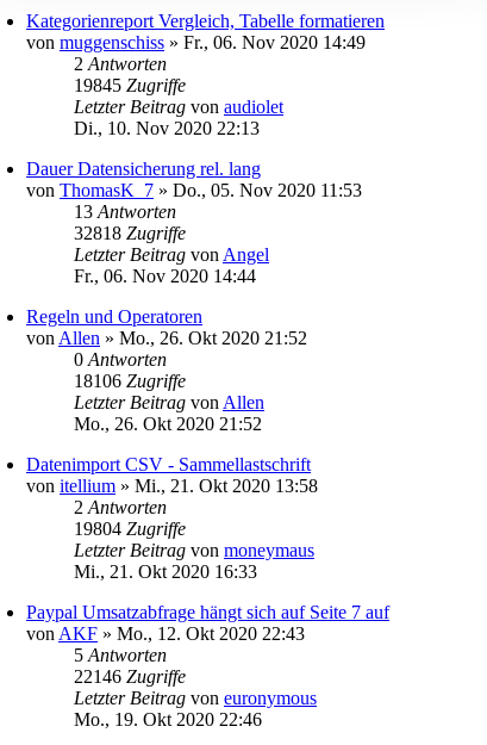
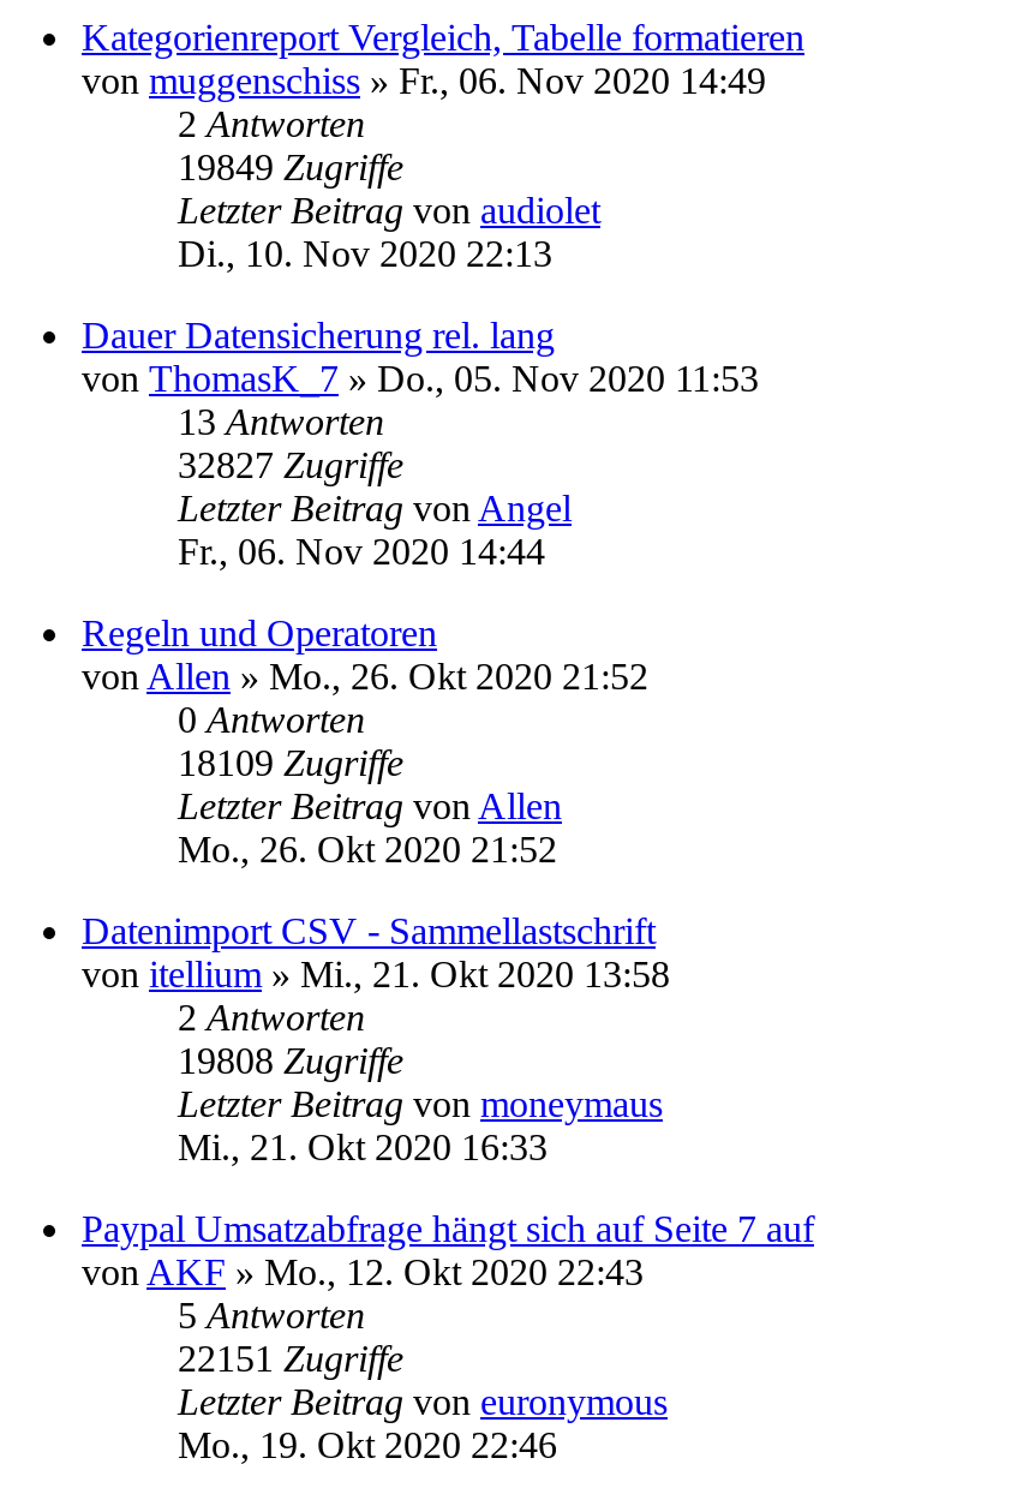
[74,75,186,95] 19845 Zugriffe -> [178,146,403,187] 19849 Zugriffe
[74,223,186,243] 32818 Zugriffe -> [178,444,403,485] 32827 Zugriffe
[74,371,186,391] 18106 Zugriffe -> [178,742,403,783] 18109 Zugriffe
[74,518,186,539] 19804 Zugriffe -> [178,1040,403,1081] 19808 Zugriffe
[74,666,186,686] 22146 Zugriffe -> [178,1338,403,1378] 22151 Zugriffe

